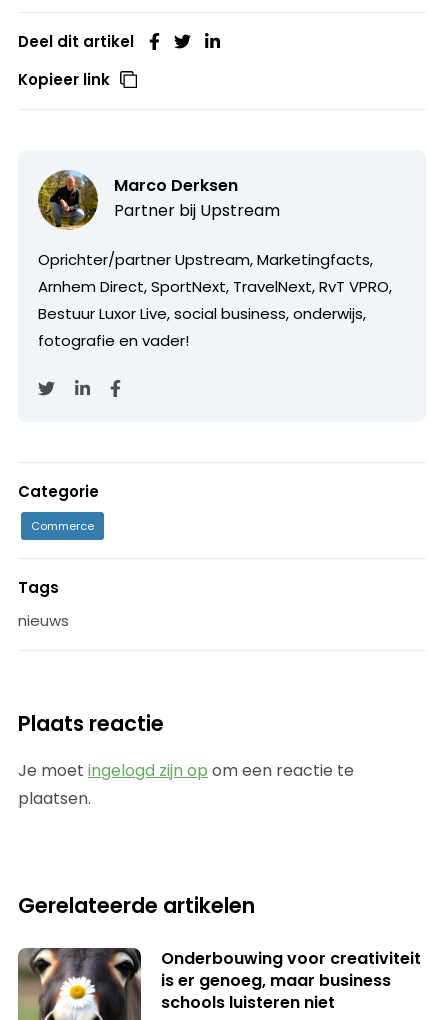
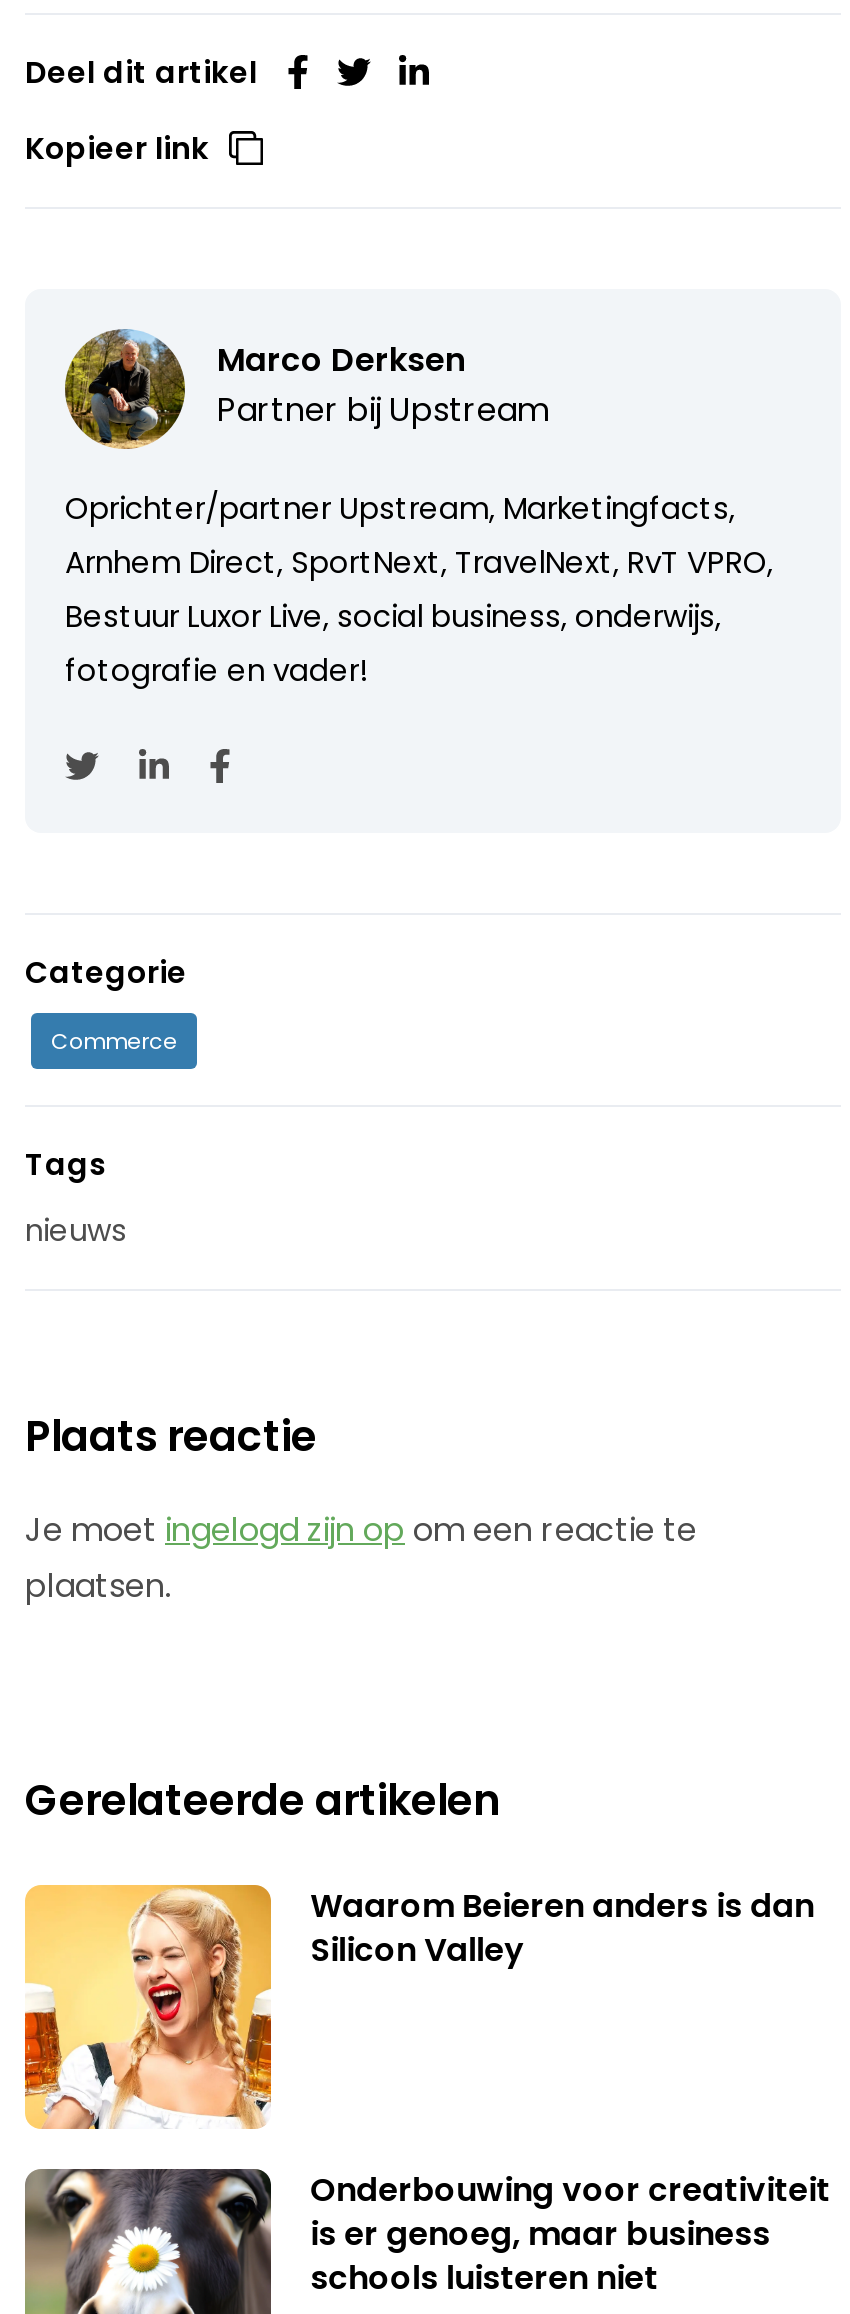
none -> [23,1882,814,2133] [image] | Waarom Beieren anders is dan | Silicon Valley

